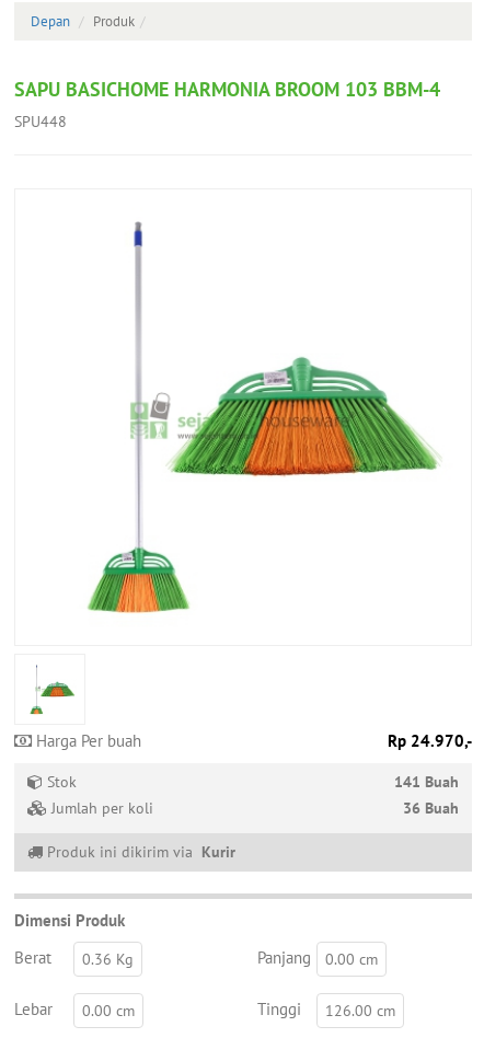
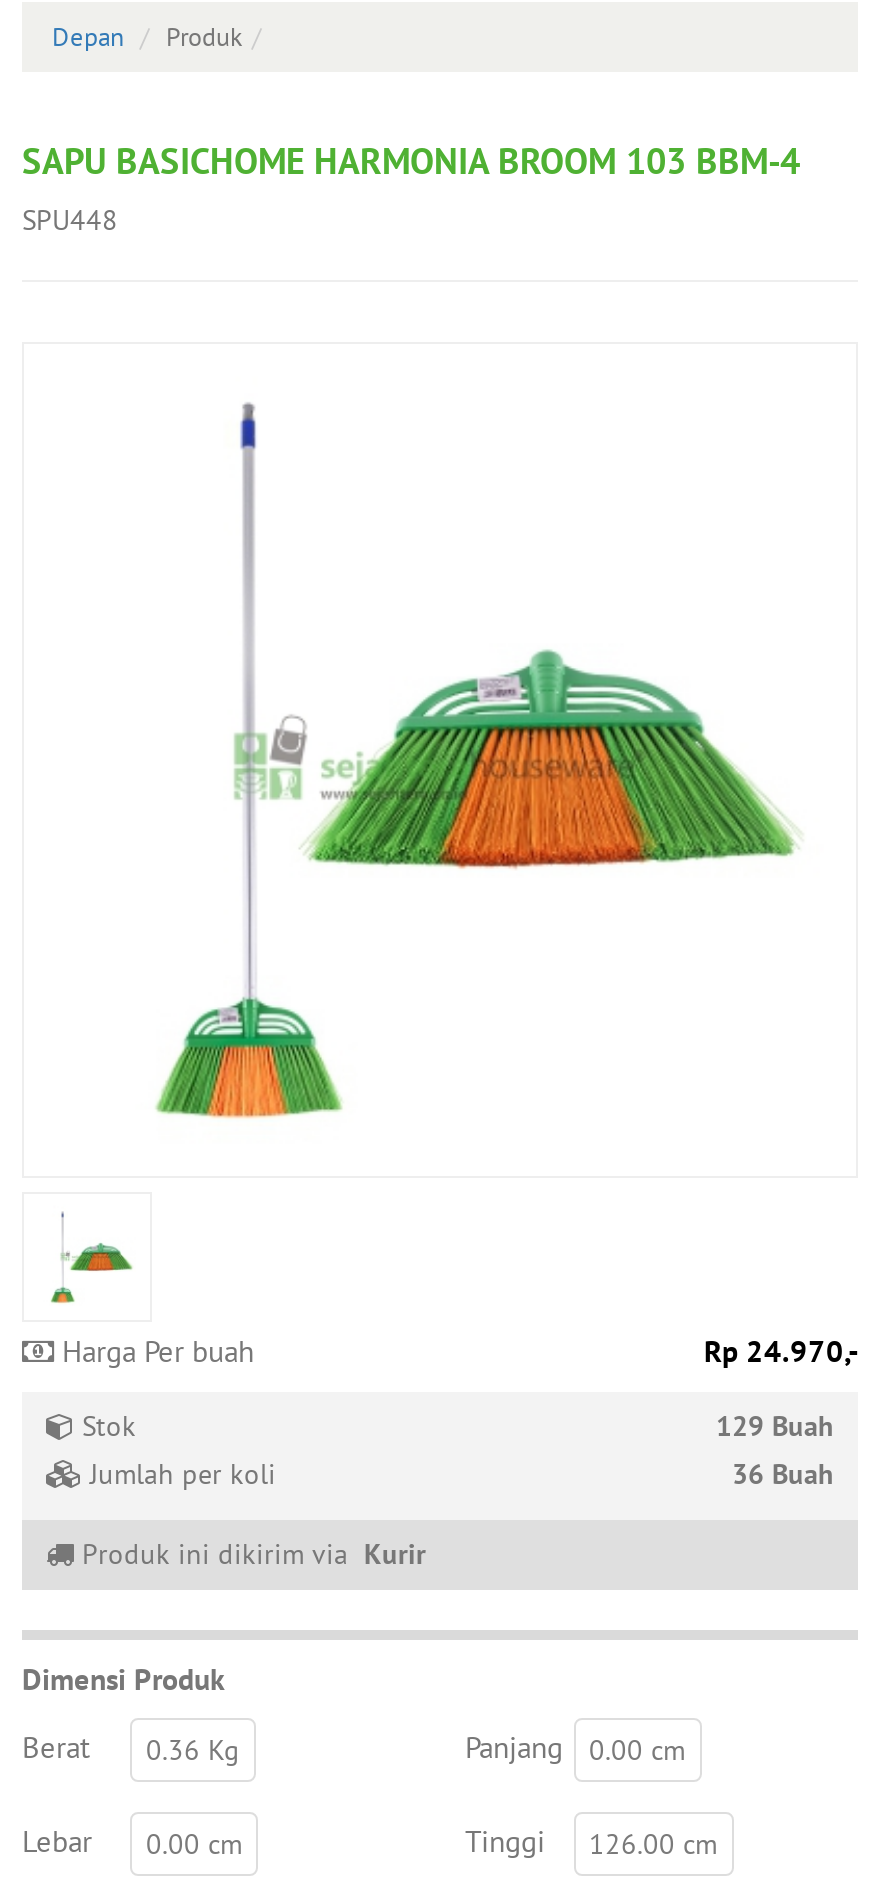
[394,772,459,792] 141 Buah -> [716,1409,834,1445] 129 Buah

